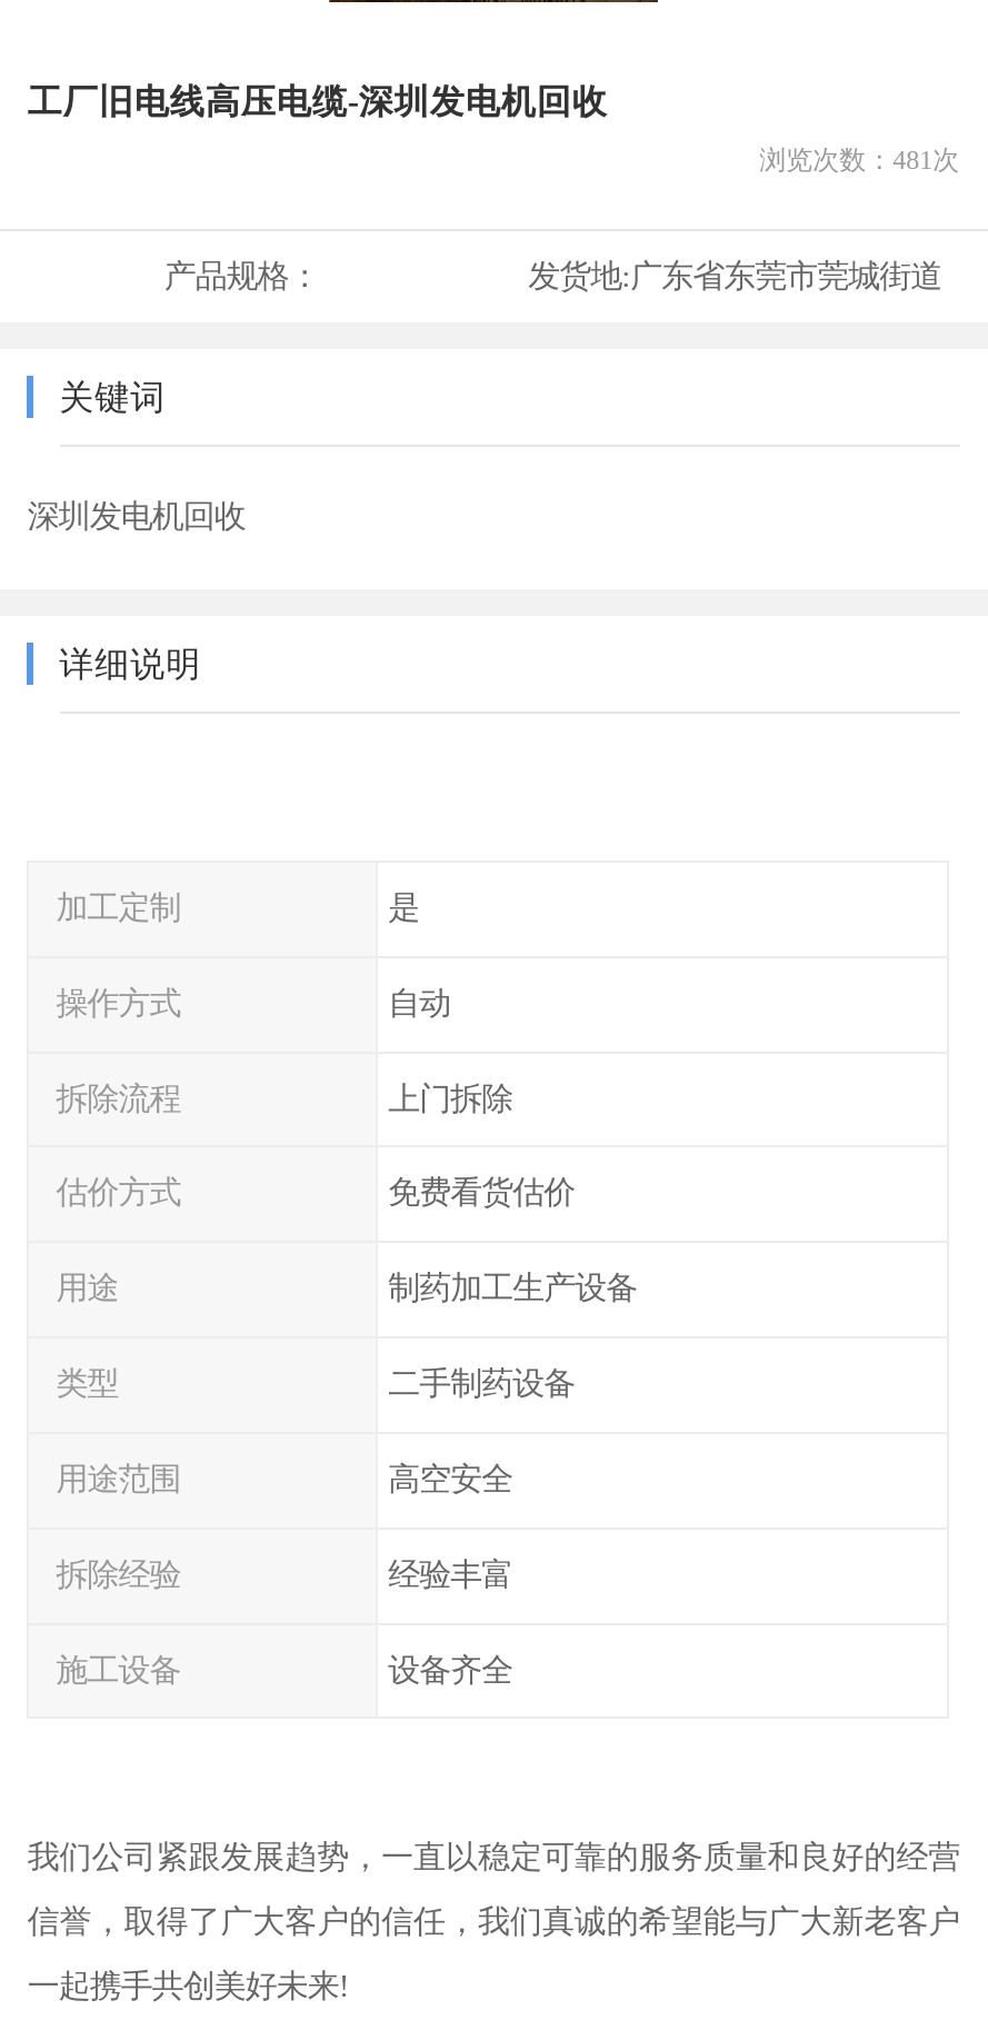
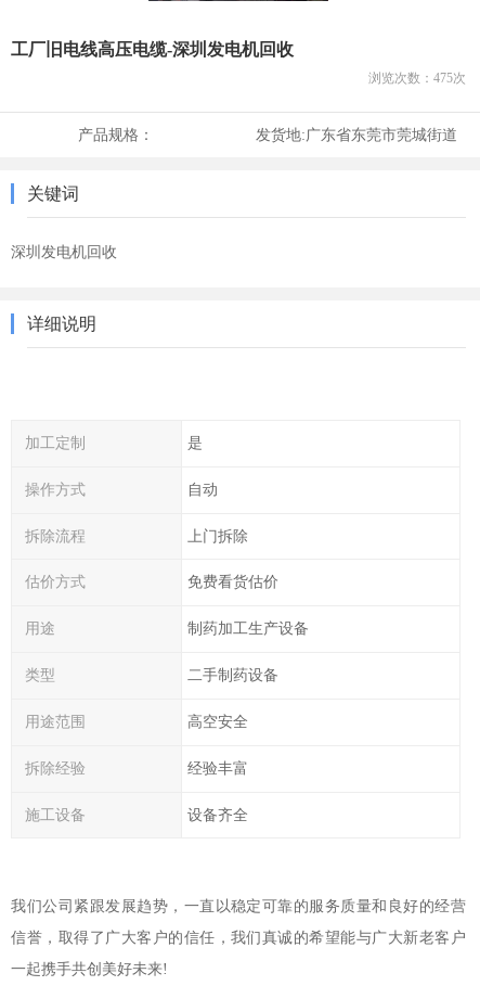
[760,145,960,176] 浏览次数：481次 -> [368,71,466,86] 浏览次数：475次

